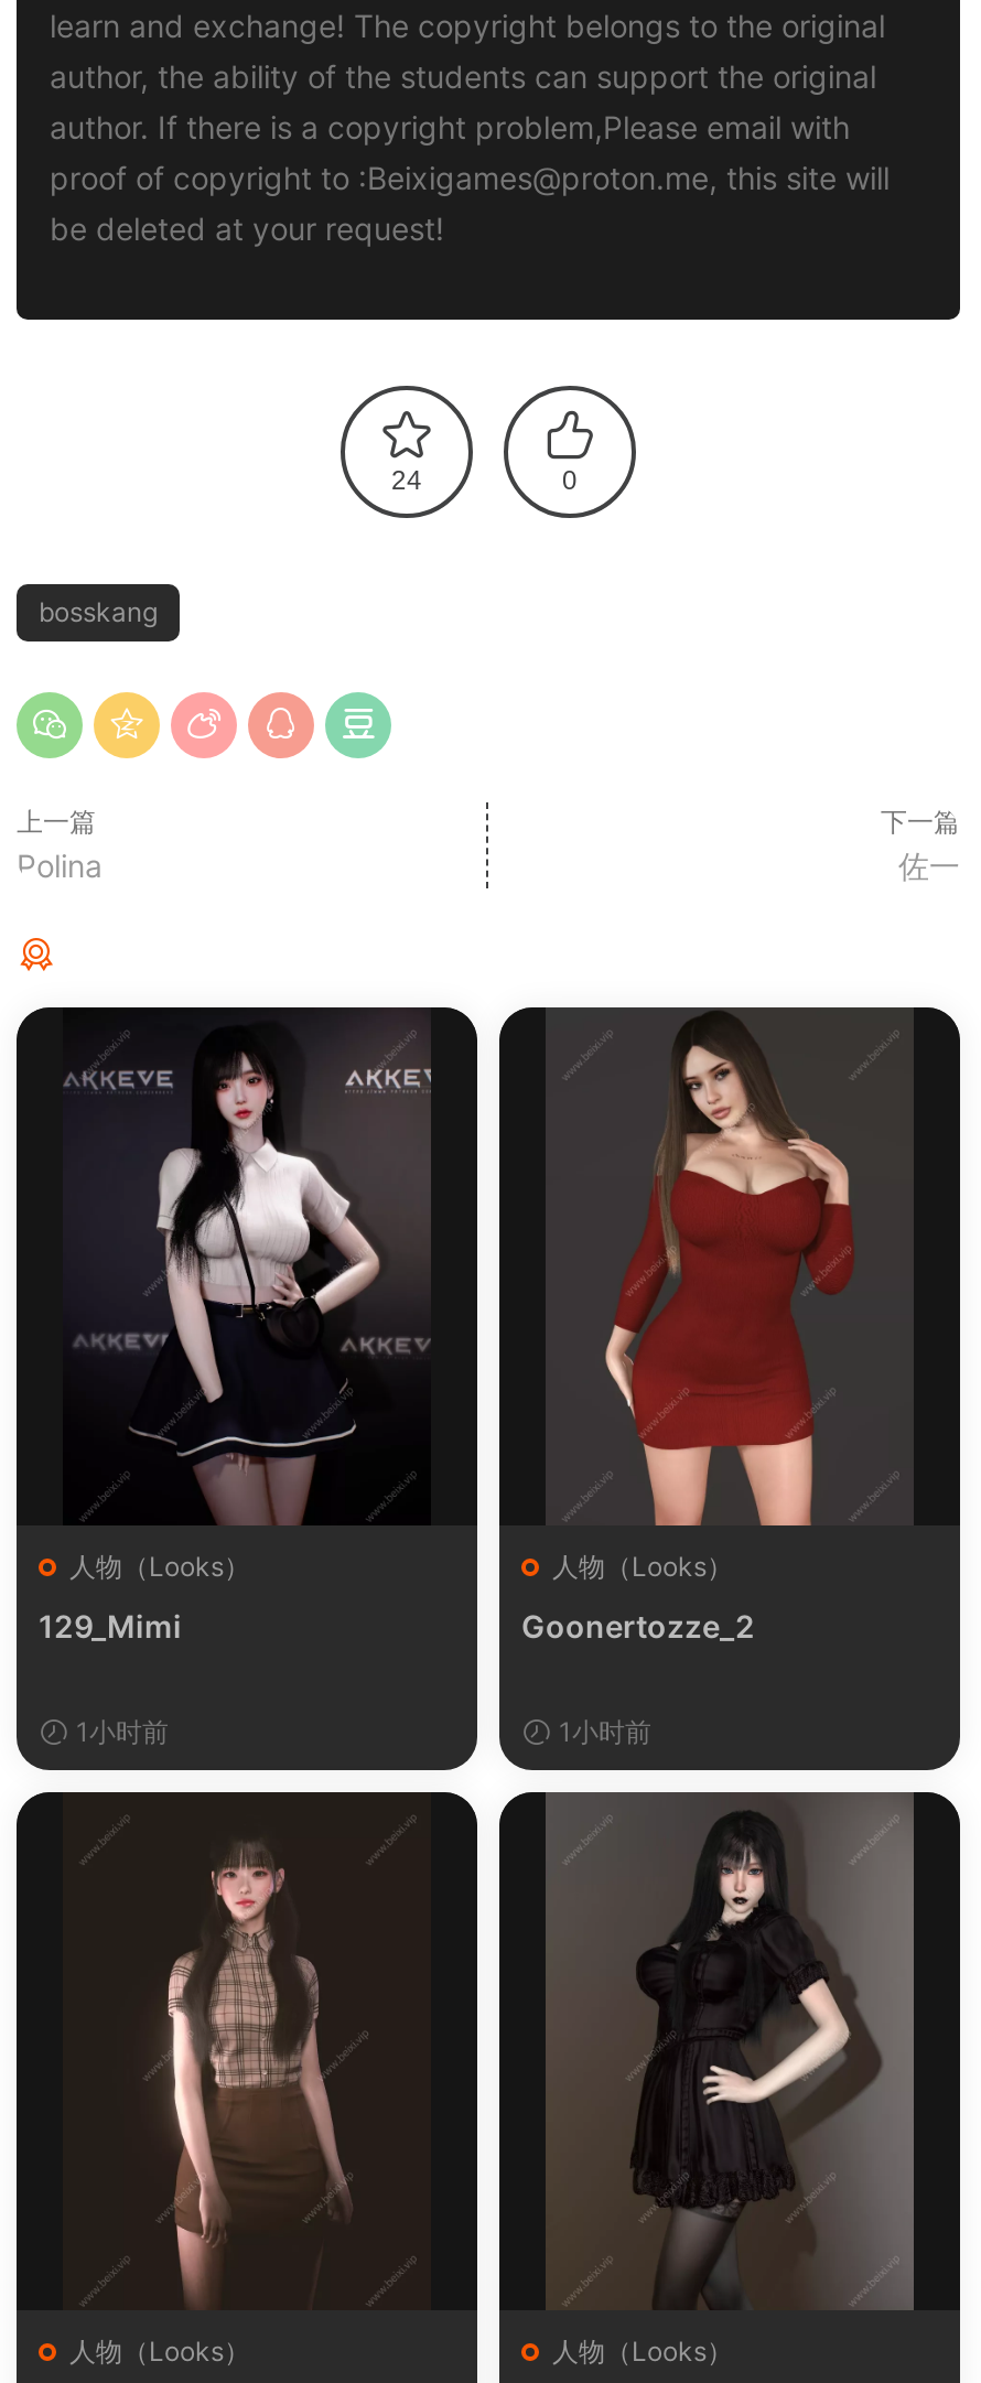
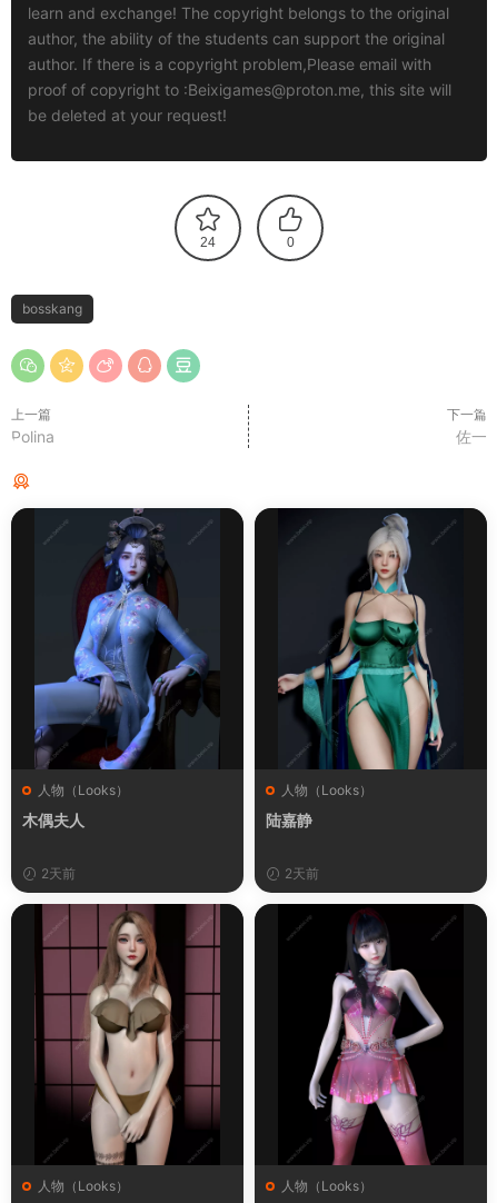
[39,1007,433,1644] [image] | 129_Mimi -> [22,507,219,829] [image] | 木偶夫人
[521,1007,912,1644] [image] | Goonertozze_2 -> [266,509,463,829] [image] | 陆嘉静
[69,1715,169,1748] 1小时前 -> [38,865,76,882] 2天前
[552,1715,651,1748] 1小时前 -> [281,865,319,882] 2天前
[67,1792,429,2310] [image] -> [37,904,220,1166] [image]
[546,1792,914,2310] [image] -> [278,905,464,1166] [image]

